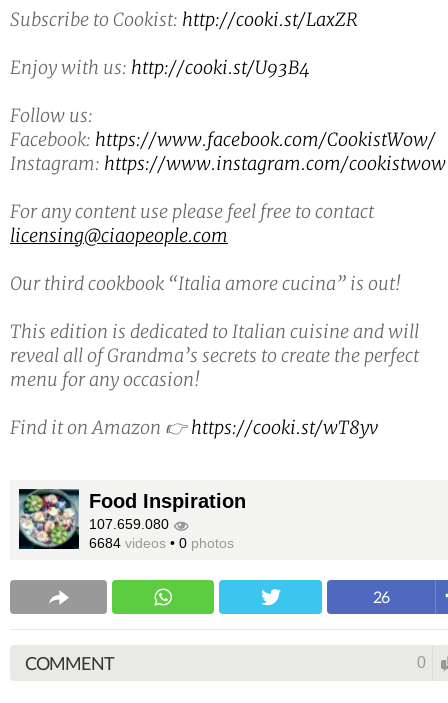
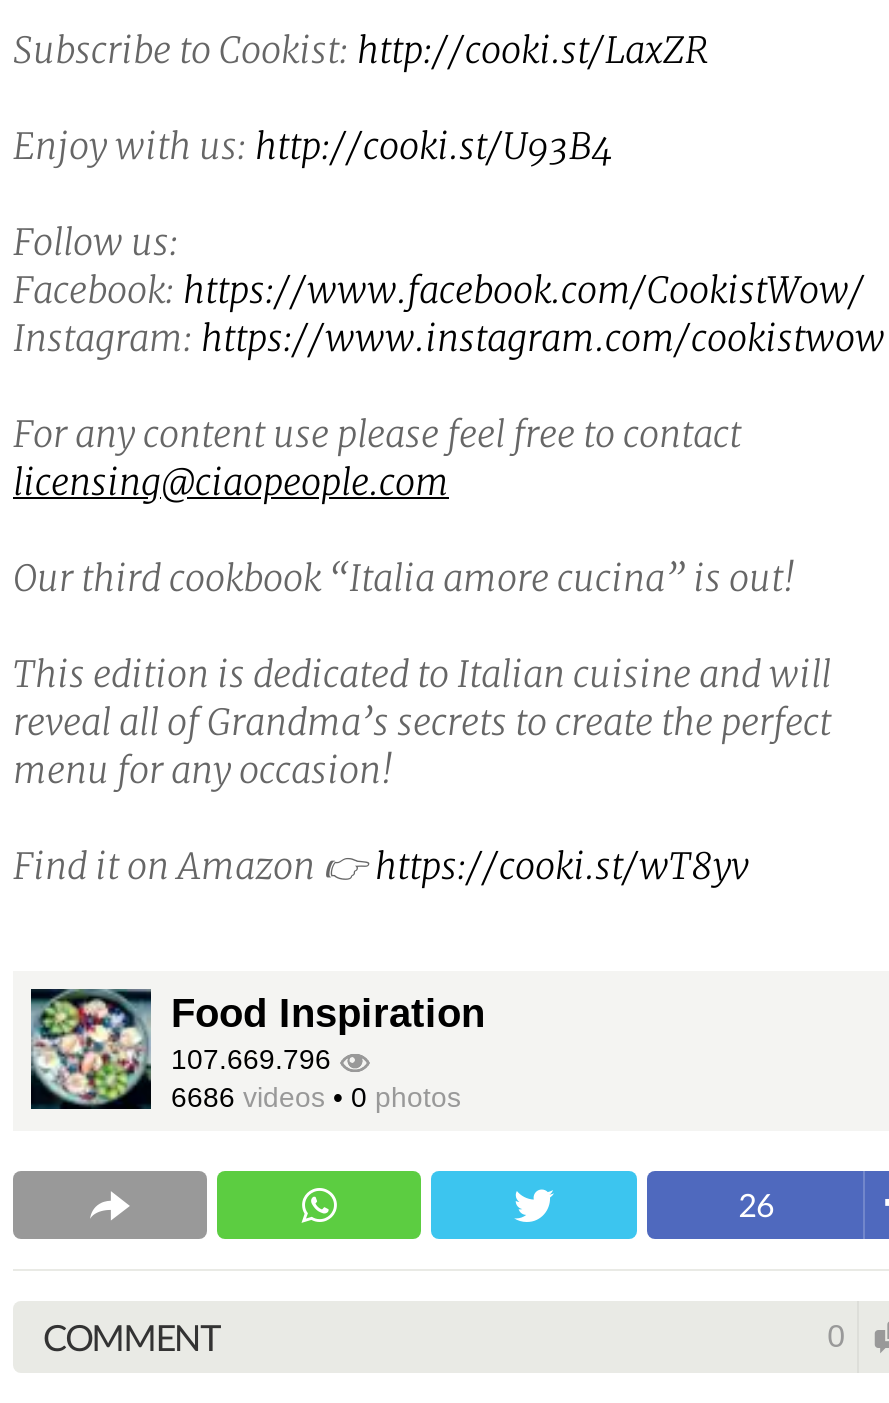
[89,516,169,532] 107.659.080 -> [171,1044,331,1076] 107.669.796
[89,535,234,551] 6684 videos • 0 photos -> [171,1080,461,1112] 6686 videos • 0 photos

